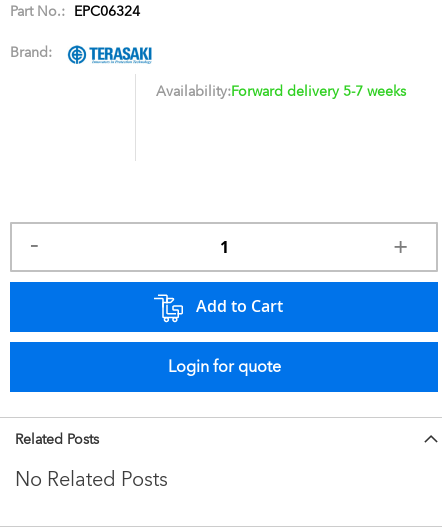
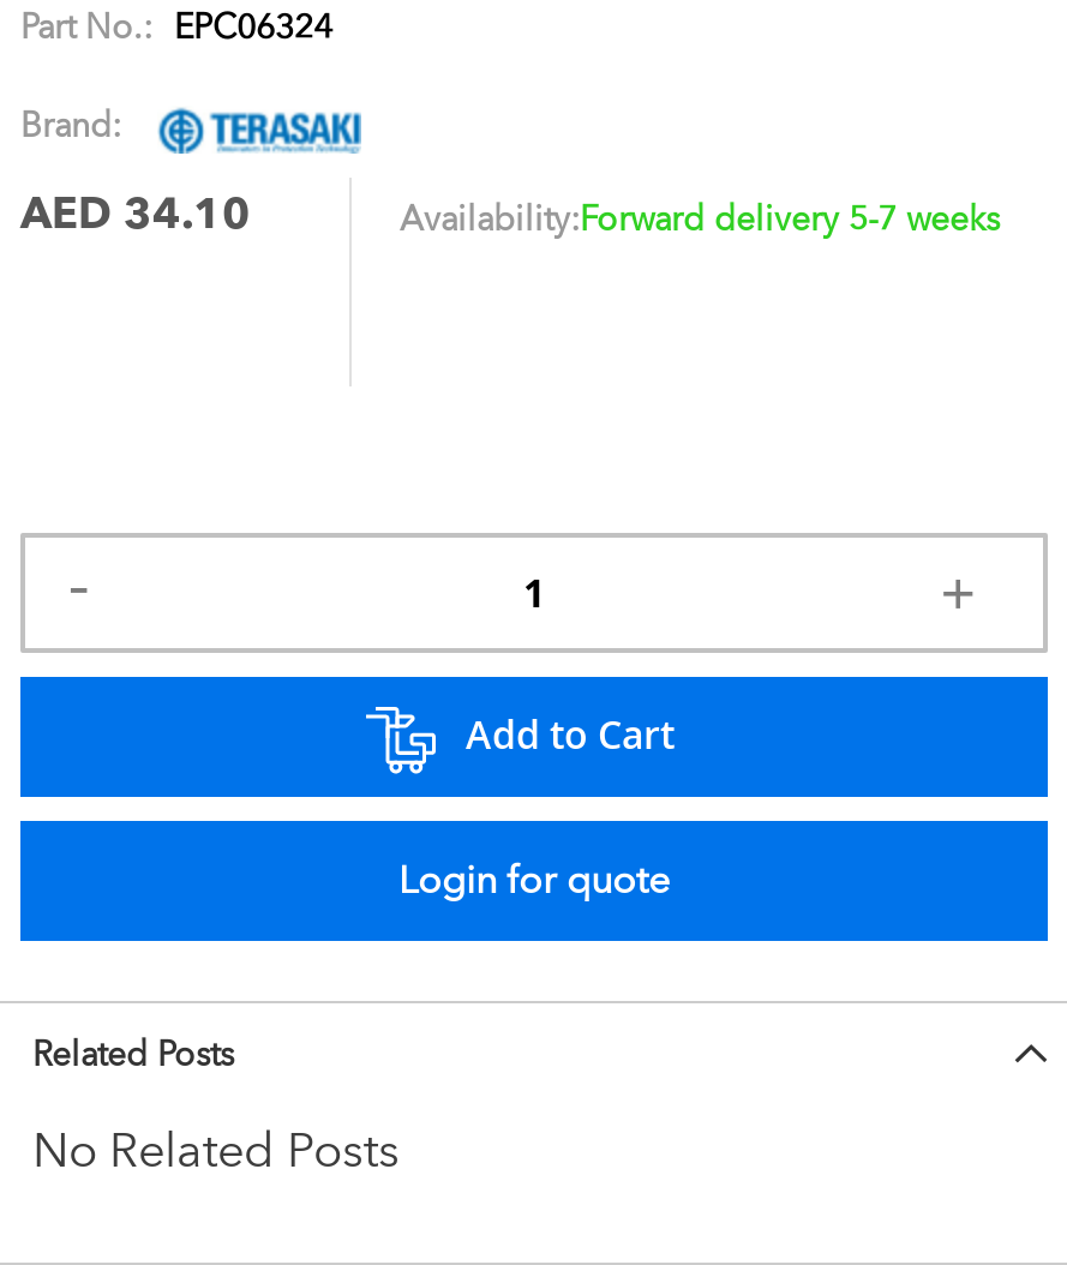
none -> [20,187,251,237] AED 34.10

